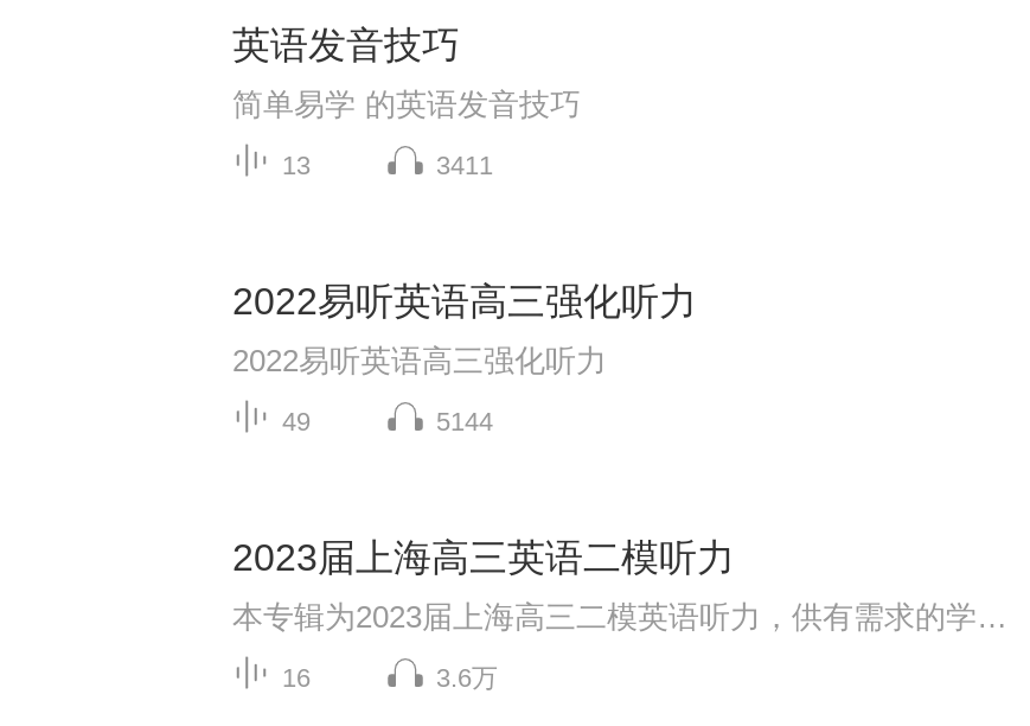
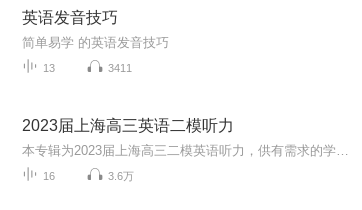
[232,281,697,435] 2022易听英语高三强化听力 | 2022易听英语高三强化听力 | 49 | 5144 -> none

